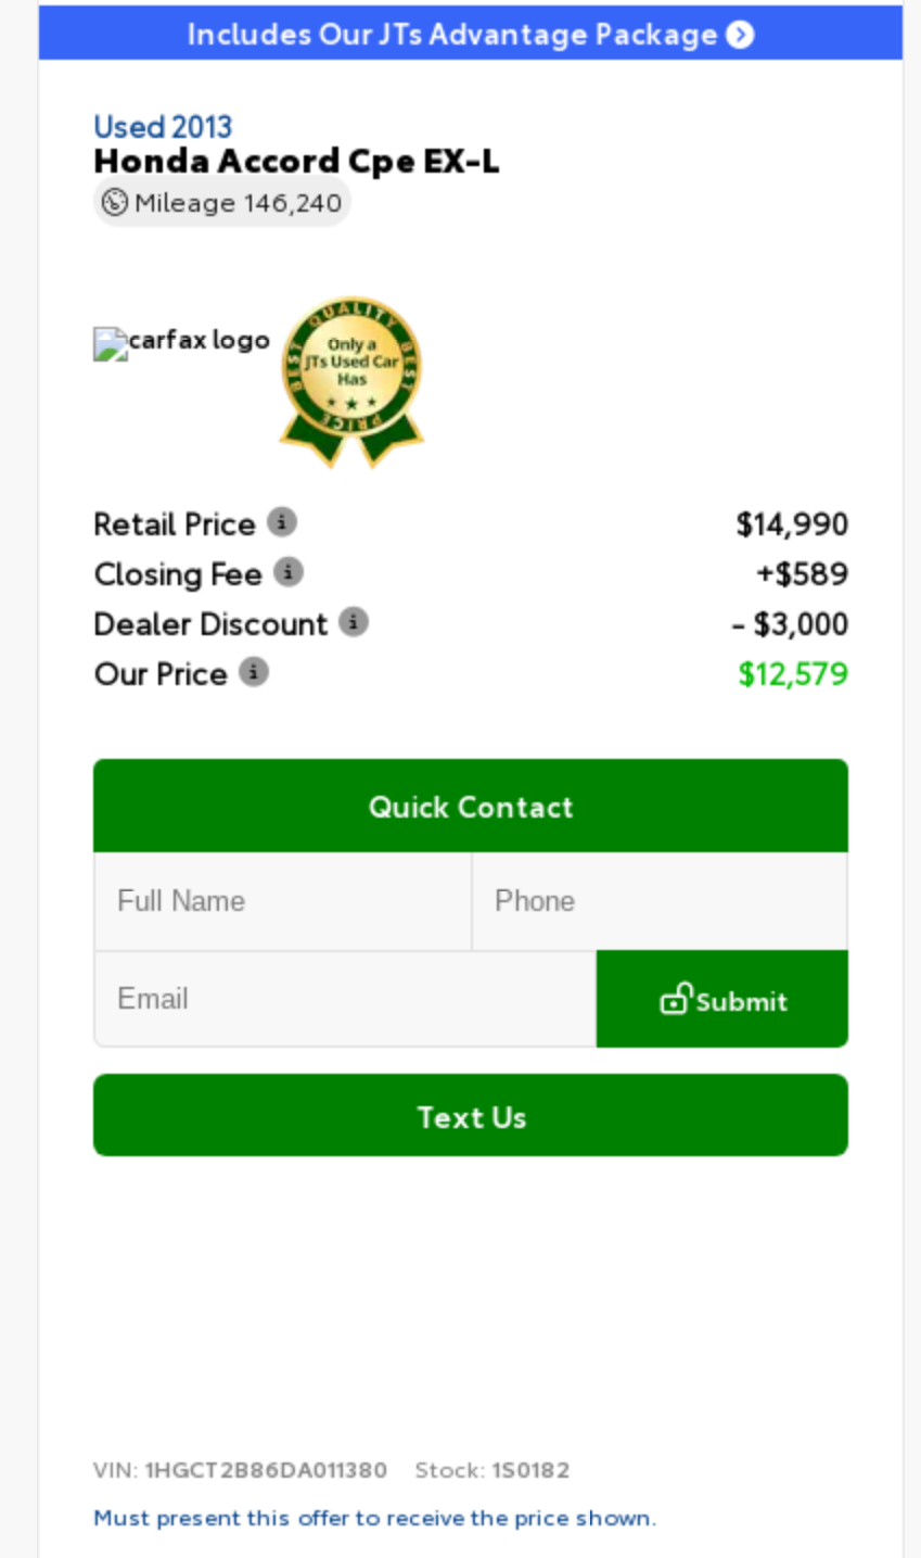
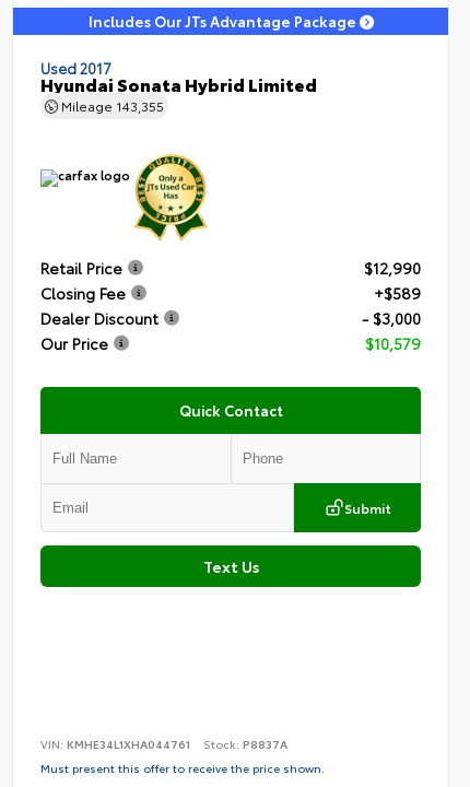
[93,105,501,218] Used 2013 | Honda Accord Cpe EX-L | Mileage 146,240 -> [40,58,317,115] Used 2017 | Hyundai Sonata Hybrid Limited | Mileage 143,355
[735,500,848,544] $14,990 -> [364,257,421,279] $12,990
[738,650,848,693] $12,579 -> [365,332,421,354] $10,579
[93,1452,388,1485] VIN: 1HGCT2B86DA011380 -> [40,736,190,752] VIN: KMHE34L1XHA044761
[414,1452,571,1485] Stock: 1S0182 -> [203,736,287,752] Stock: P8837A

